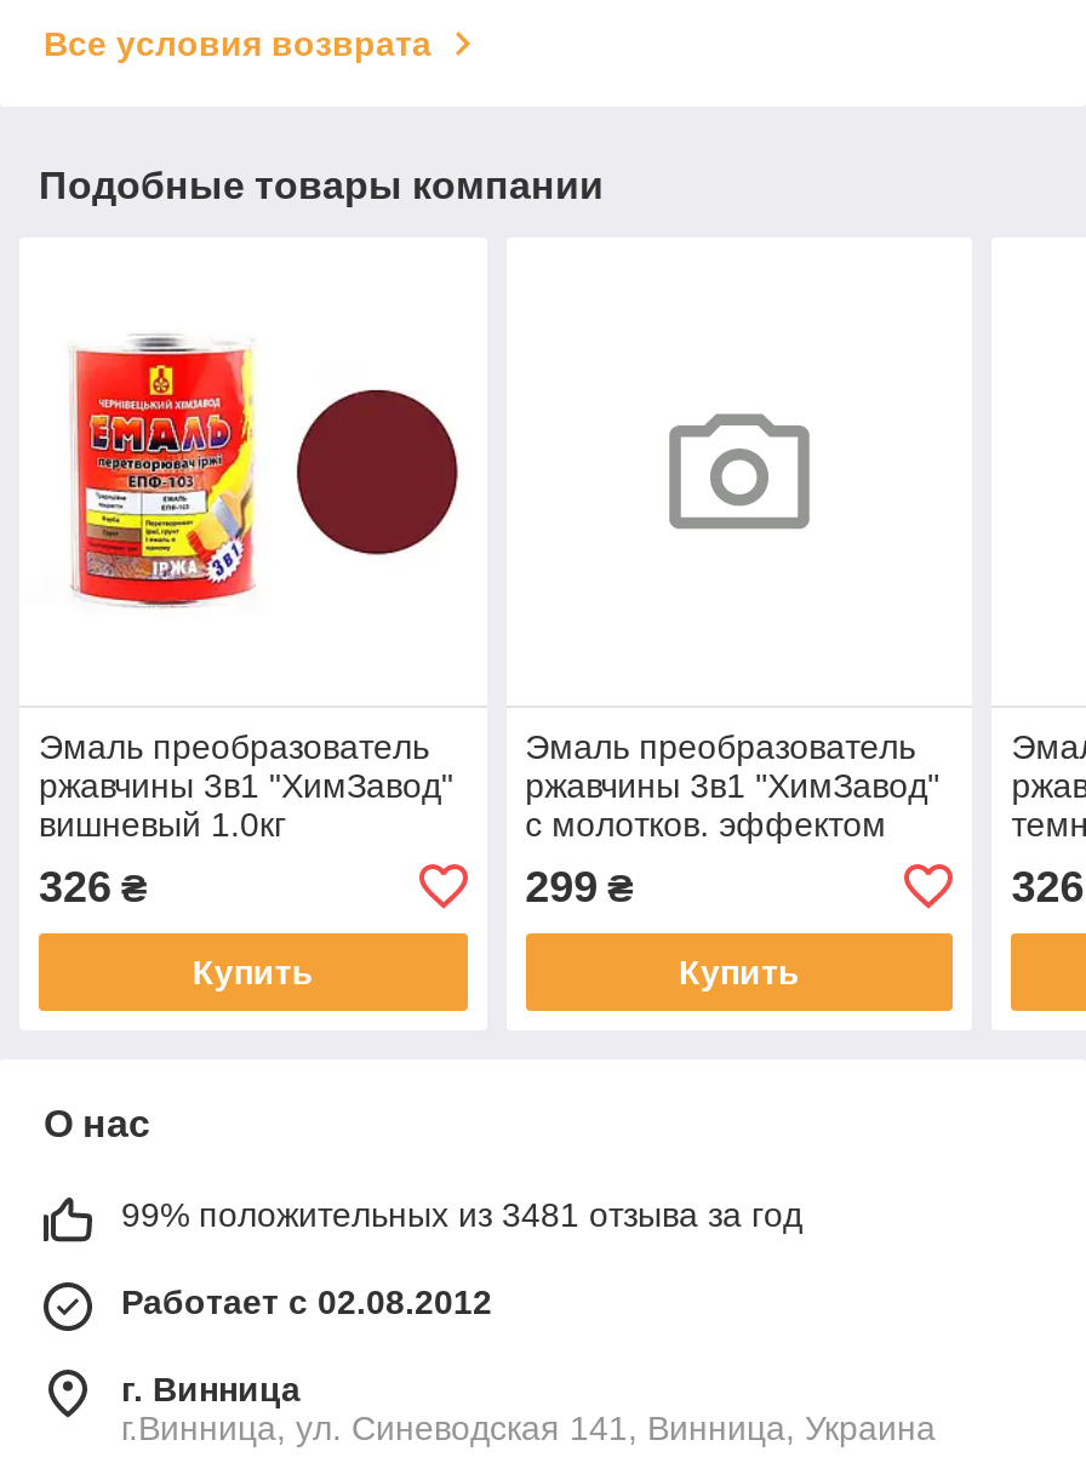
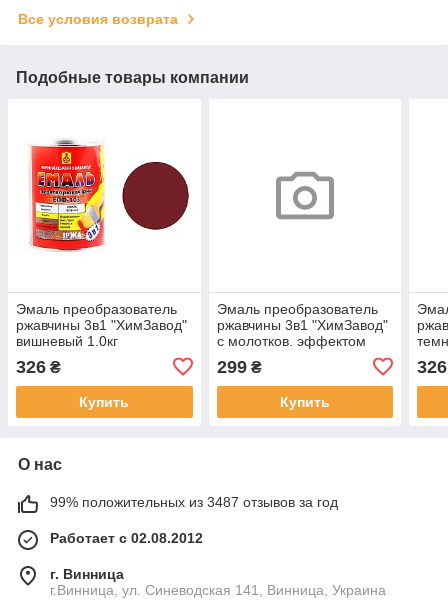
[121,1195,802,1233] 99% положительных из 3481 отзыва за год -> [50,494,338,510] 99% положительных из 3487 отзывов за год

